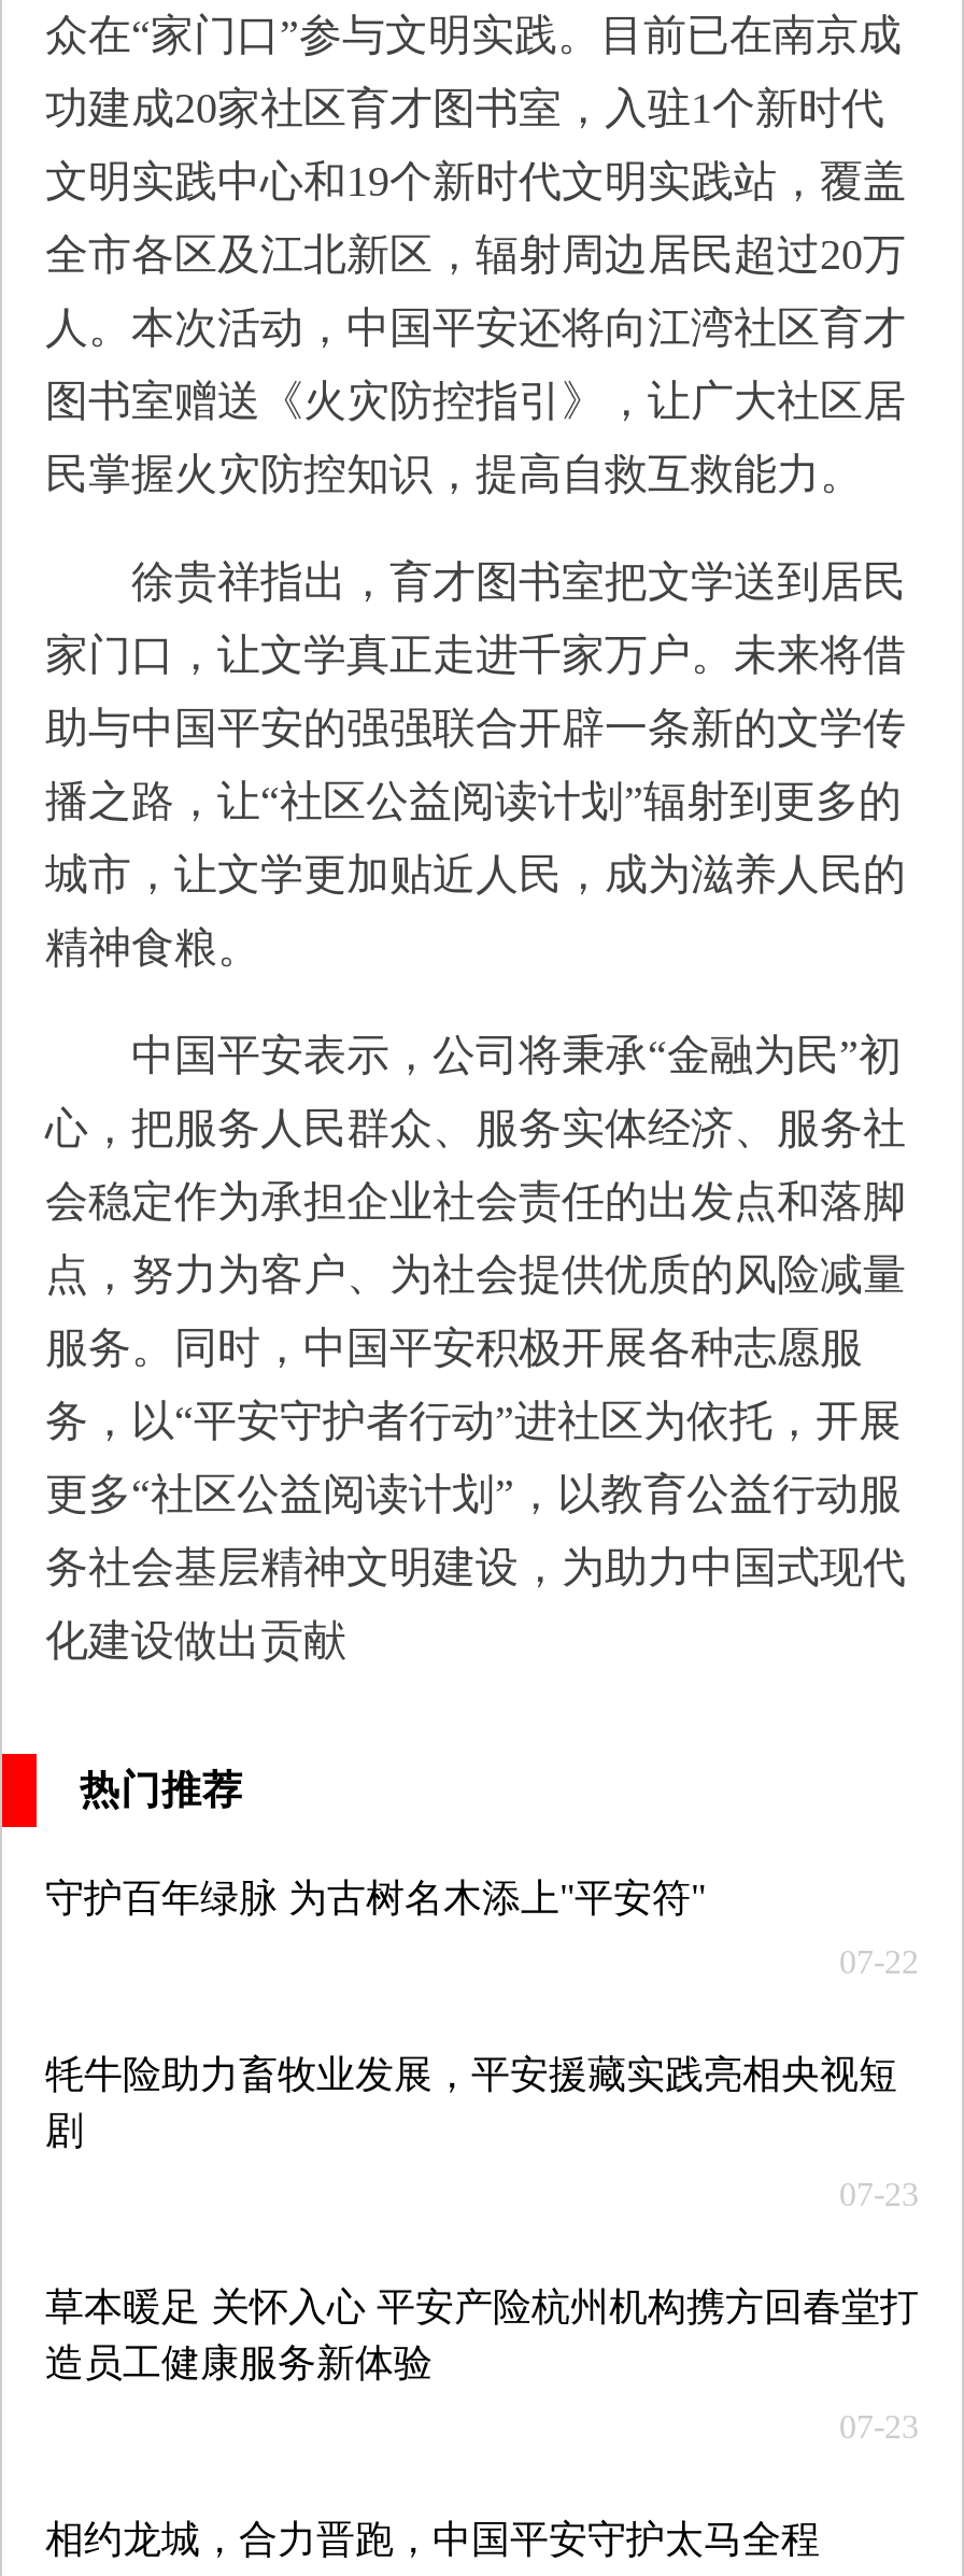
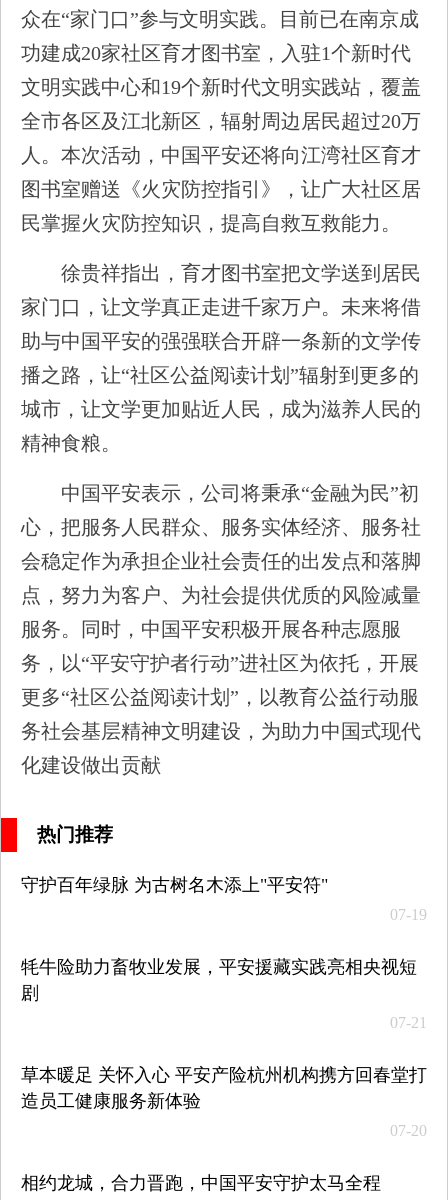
[839,1943,919,1980] 07-22 -> [390,906,427,923] 07-19
[839,2176,919,2212] 07-23 -> [390,1014,427,1031] 07-21
[839,2408,919,2445] 07-23 -> [390,1122,427,1139] 07-20

